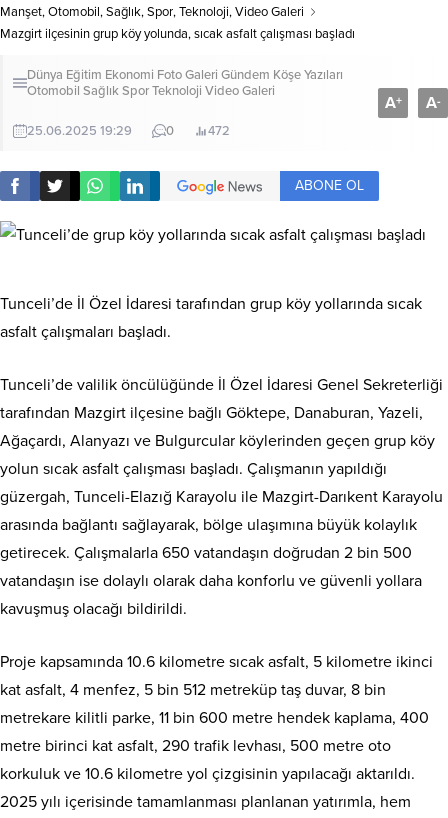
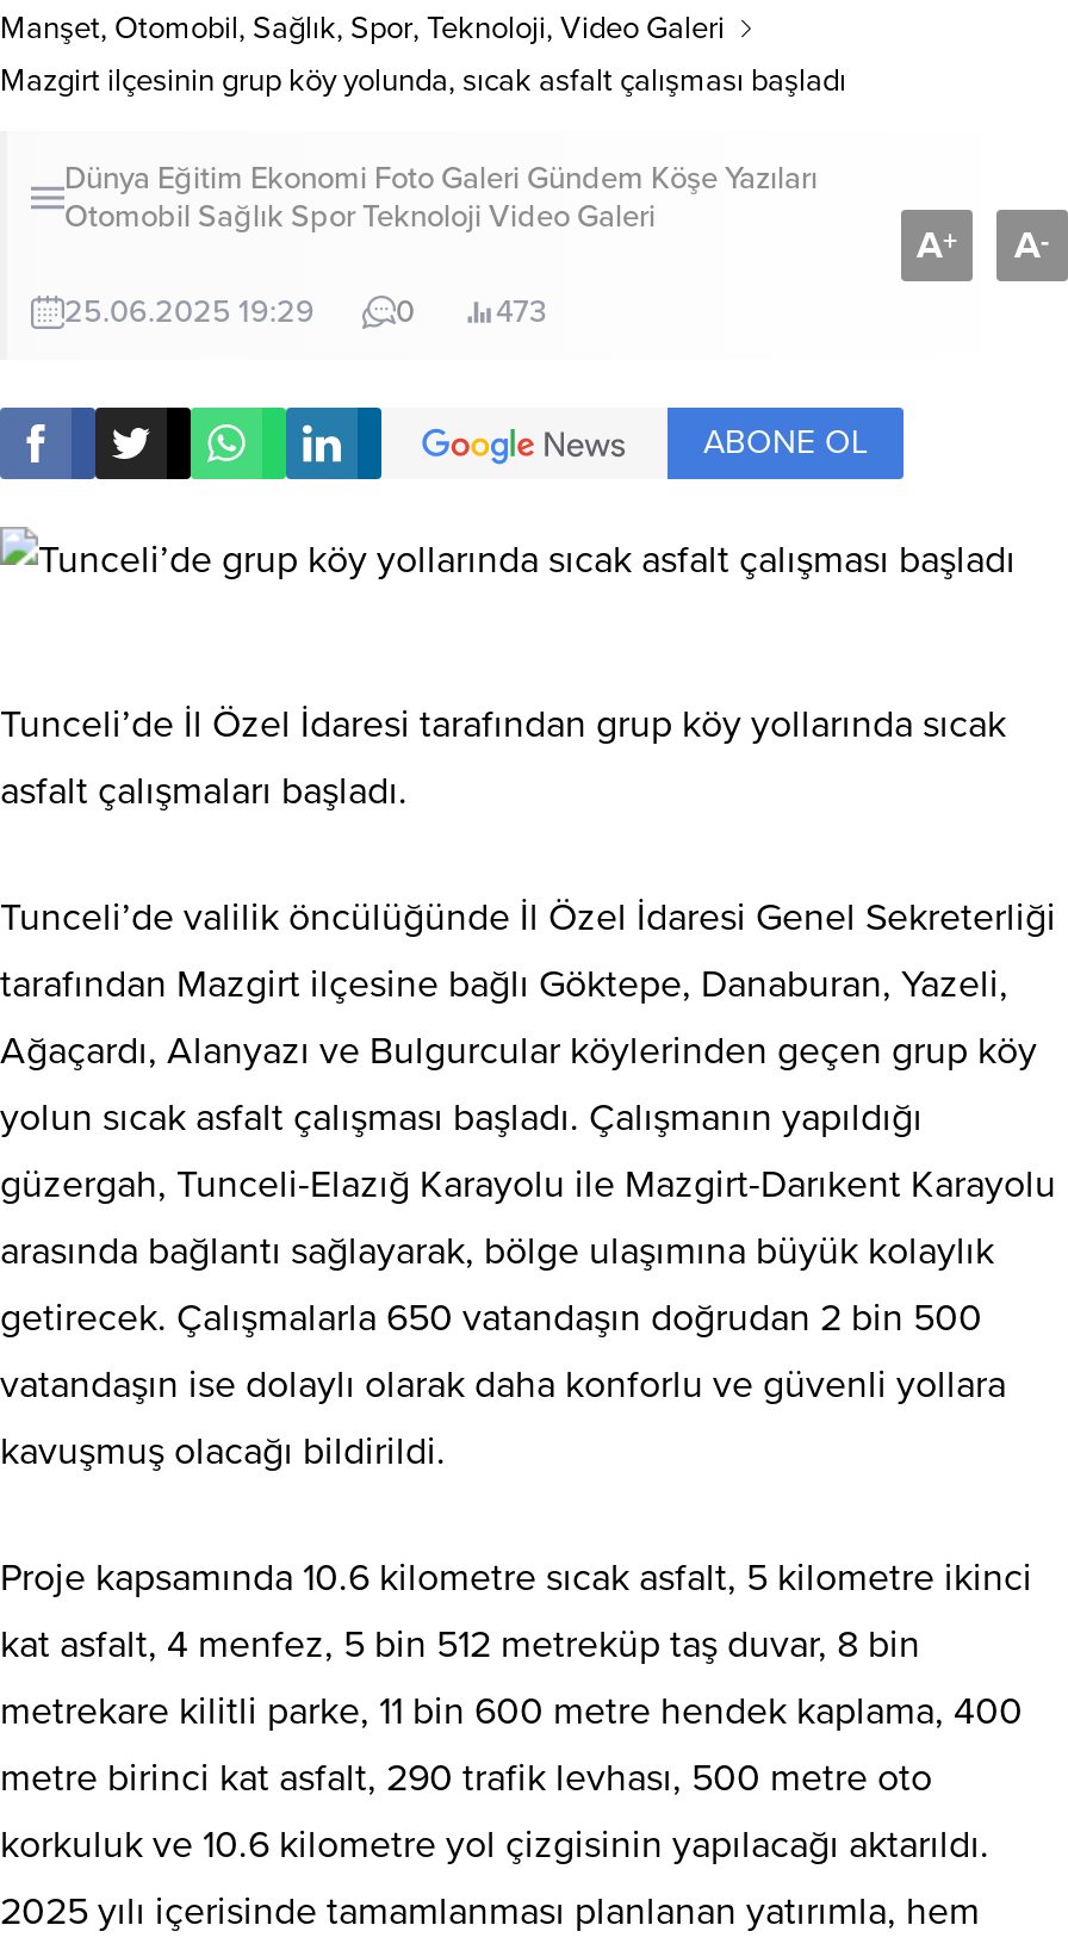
[208,123,230,139] 472 -> [496,293,546,332] 473

